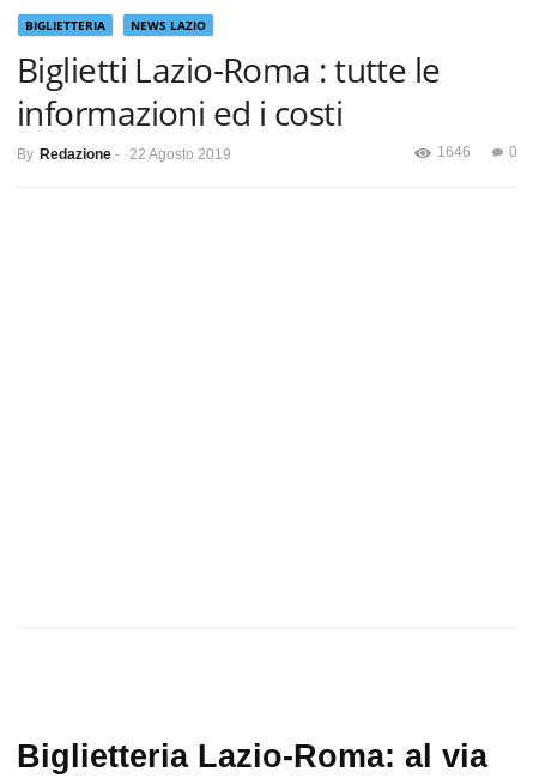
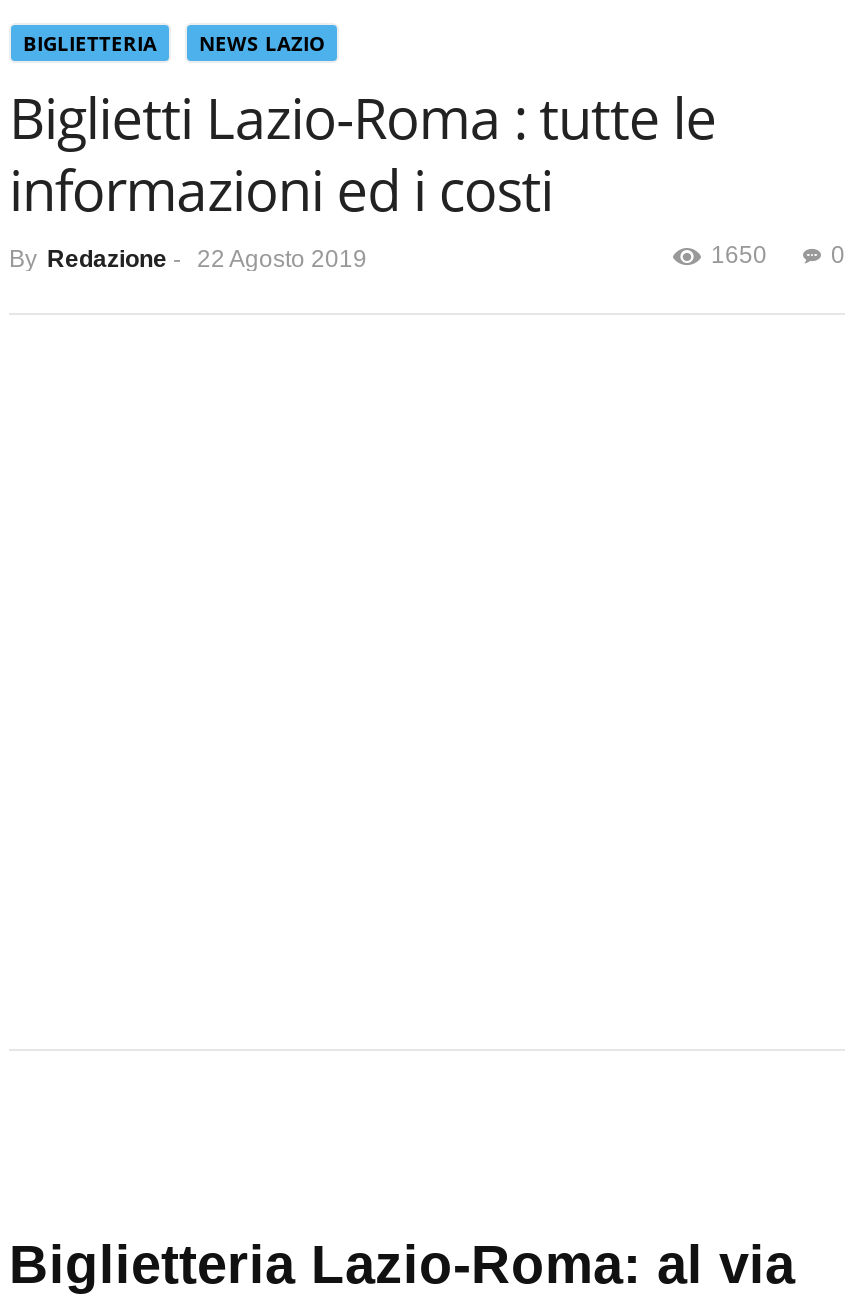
[437,144,471,160] 1646 -> [711,241,767,269] 1650

